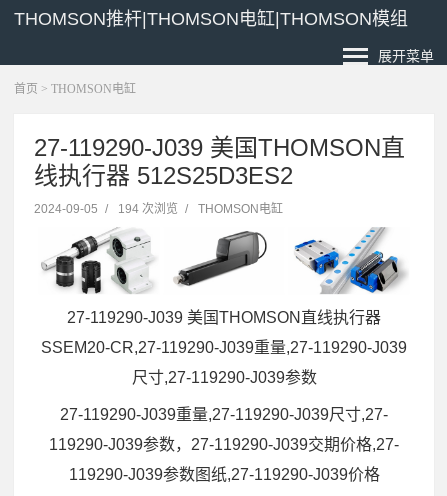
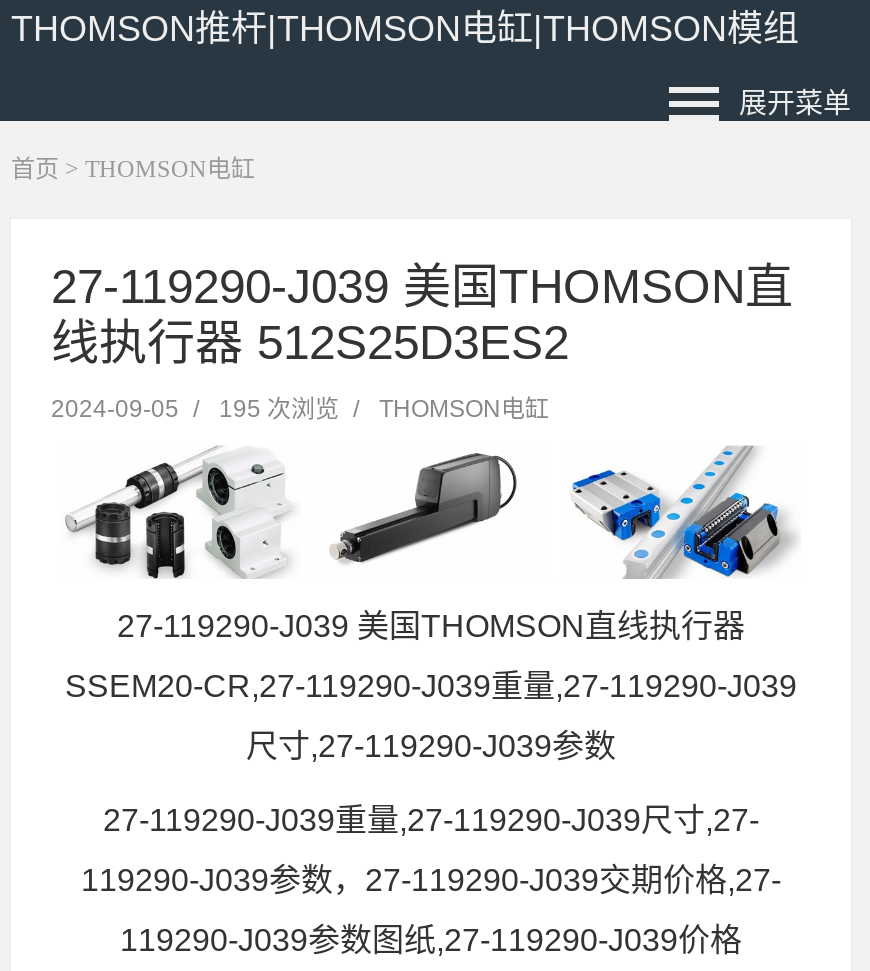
[34,202,283,216] 2024-09-05 / 194 次浏览 / THOMSON电缸 -> [51,395,549,423] 2024-09-05 / 195 次浏览 / THOMSON电缸

